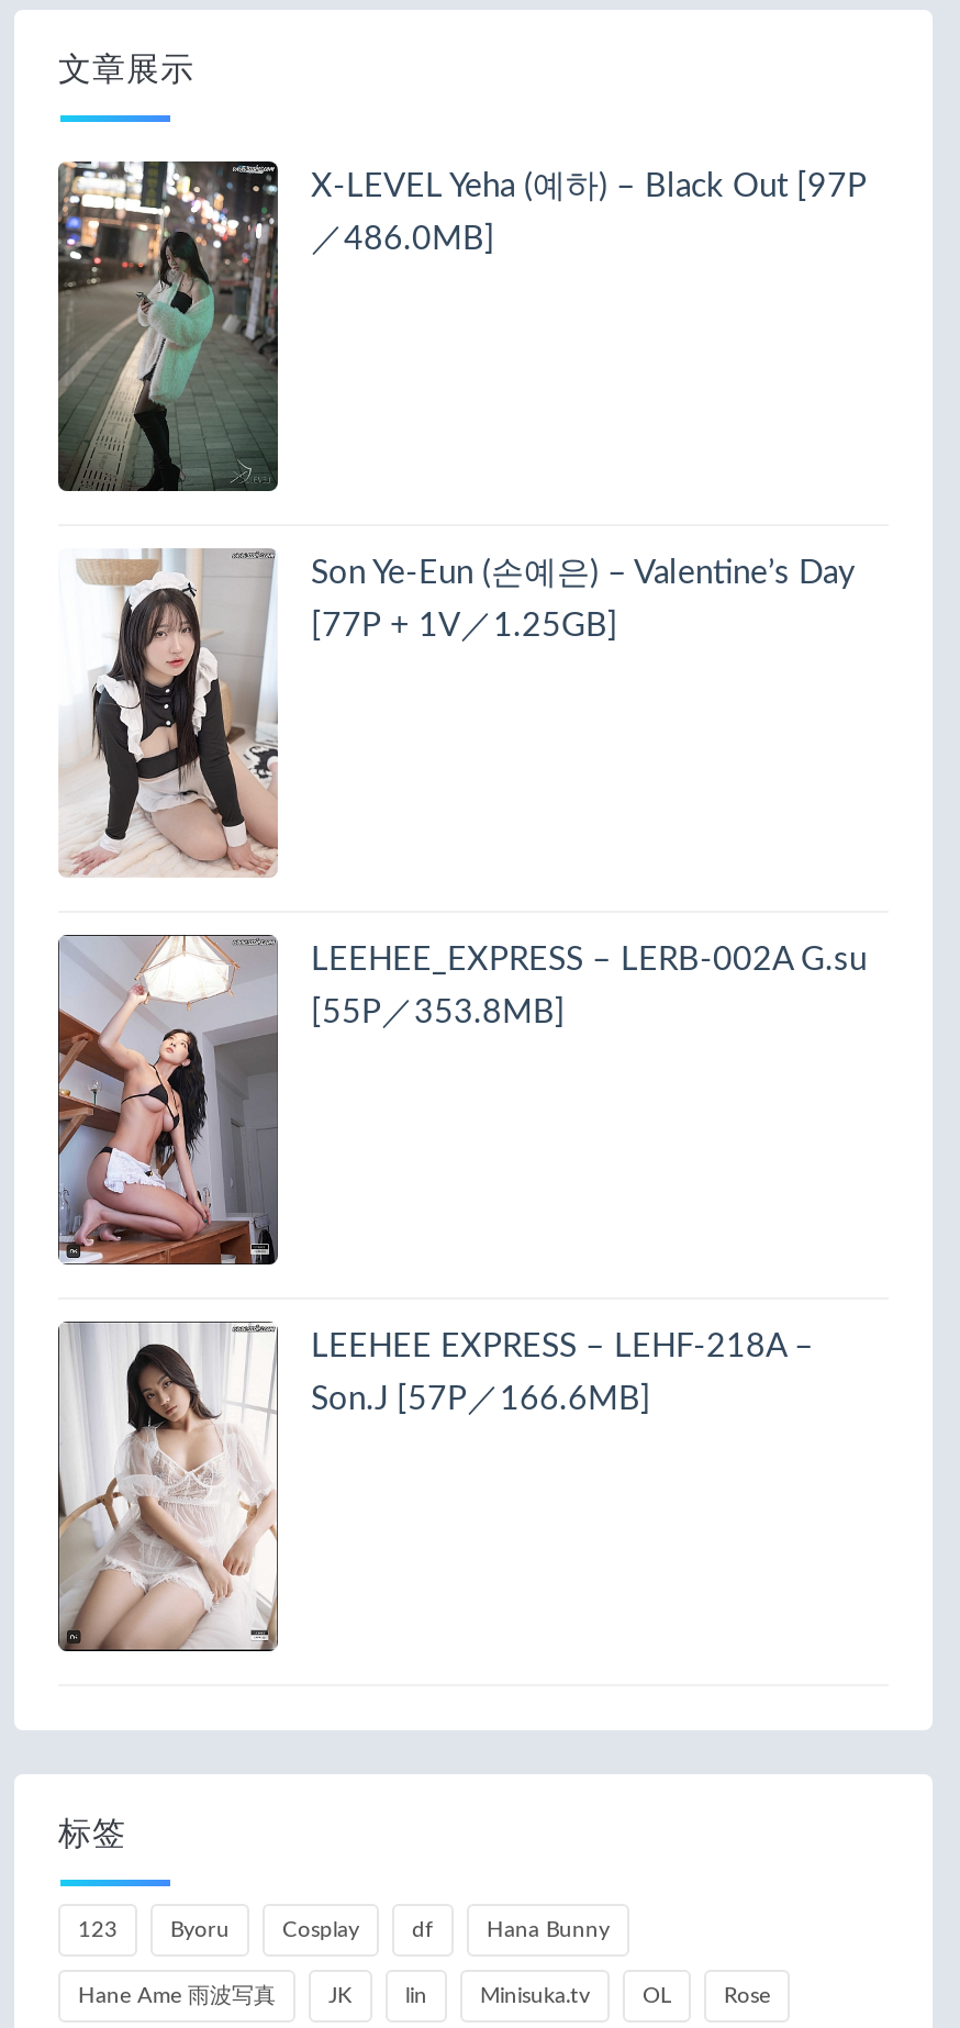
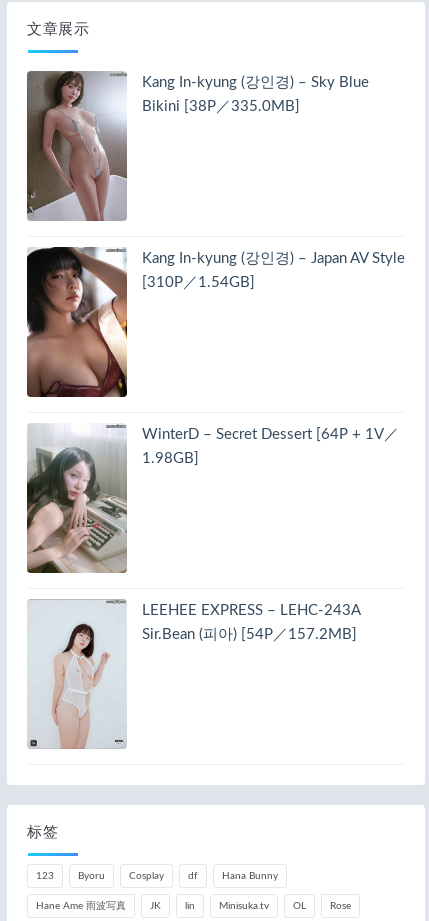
[58,159,867,493] [image] | X-LEVEL Yeha (예하) – Black Out [97P -> [27,71,369,222] [image] | Kang In-kyung (강인경) – Sky Blue
[311,222,495,255] ／486.0MB] -> [142,99,300,114] Bikini [38P／335.0MB]
[58,548,856,878] [image] | Son Ye-Eun (손예은) – Valentine’s Day -> [26,246,405,398] [image] | Kang In-kyung (강인경) – Japan AV Style
[311,609,618,642] [77P + 1V／1.25GB] -> [142,275,255,290] [310P／1.54GB]
[56,933,867,1267] [image] | LEEHEE_EXPRESS – LERB-002A G.su -> [26,423,399,574] [image] | WinterD – Secret Dessert [64P + 1V／
[311,996,566,1029] [55P／353.8MB] -> [142,451,199,466] 1.98GB]
[56,1322,814,1653] [image] | LEEHEE EXPRESS – LEHF-218A – -> [27,600,360,749] [image] | LEEHEE EXPRESS – LEHC-243A
[311,1382,651,1415] Son.J [57P／166.6MB] -> [142,627,357,642] Sir.Bean (피아) [54P／157.2MB]

